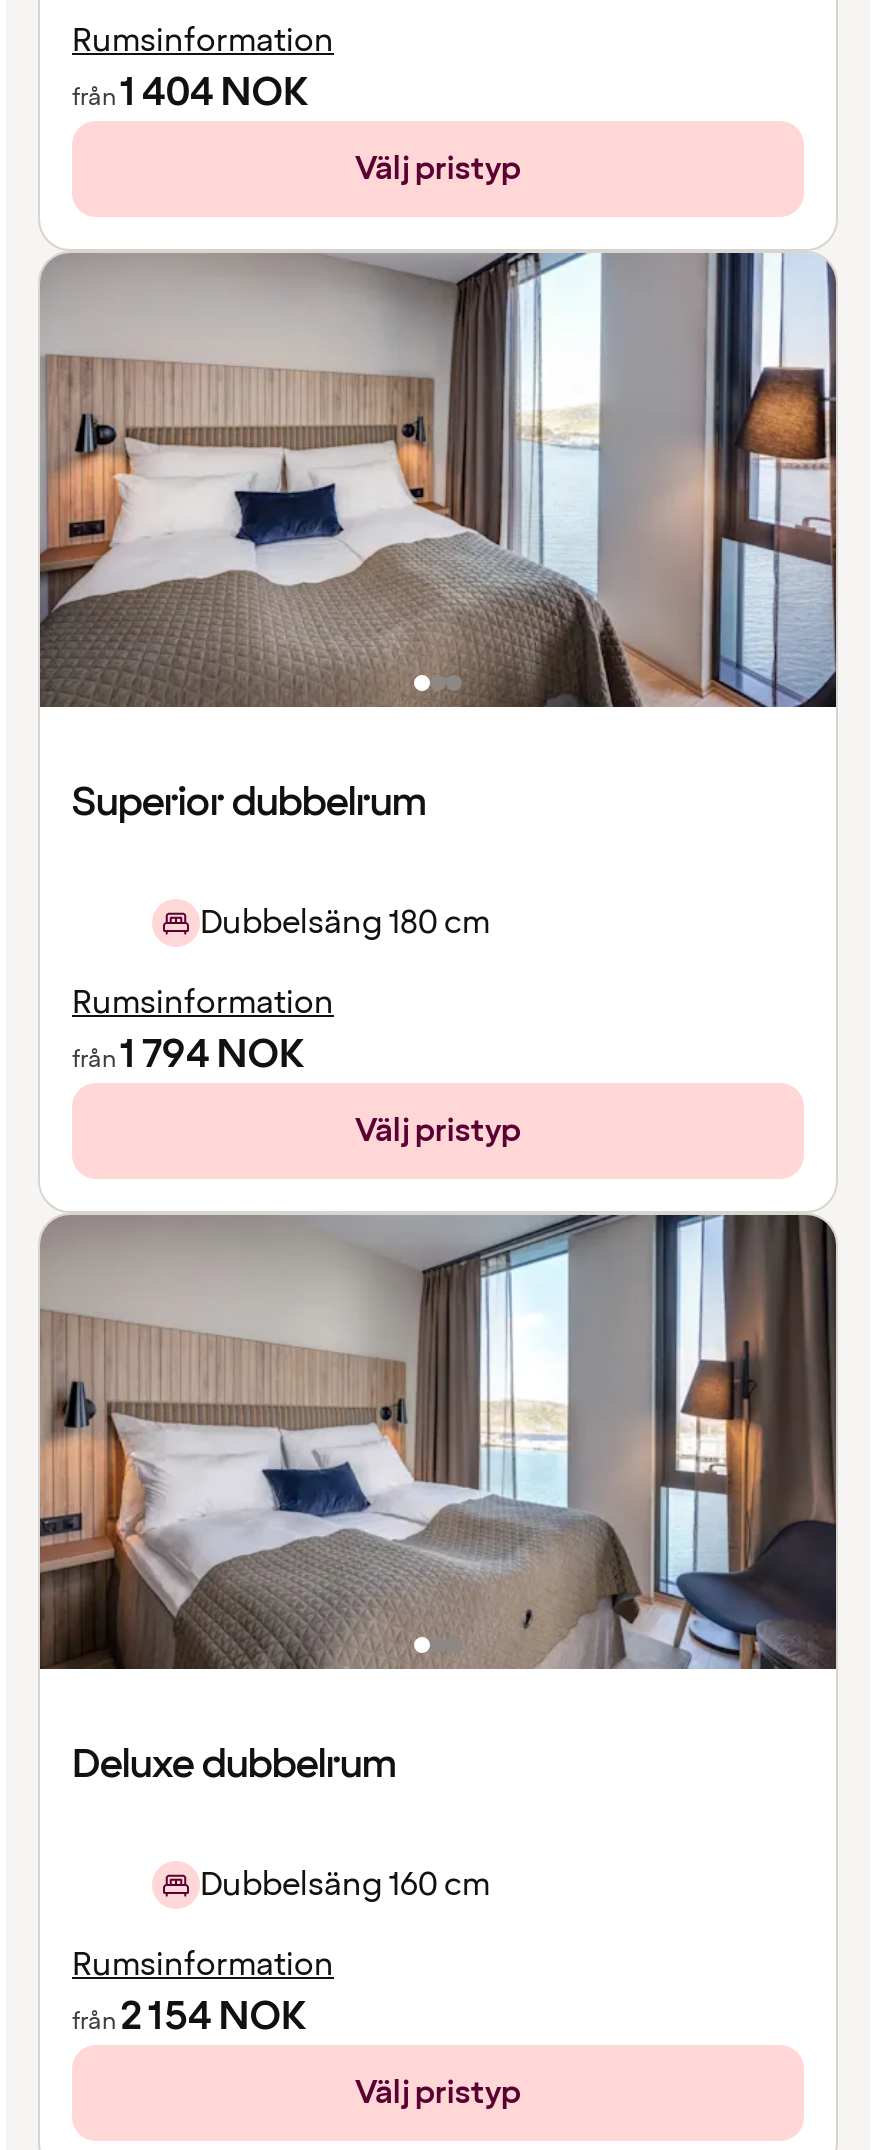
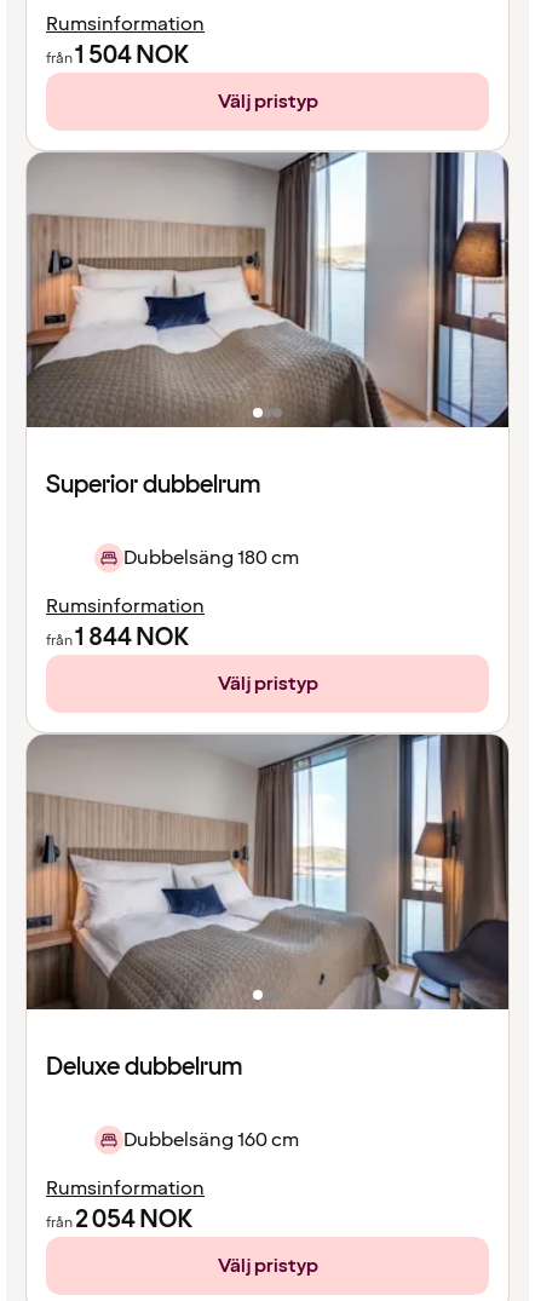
[72,65,308,121] från 1 404 NOK -> [46,39,189,72] från 1 504 NOK
[72,1027,304,1083] från 1 794 NOK -> [46,621,189,655] från 1 844 NOK
[72,1989,306,2045] från2 154 NOK -> [46,1203,192,1237] från2 054 NOK

